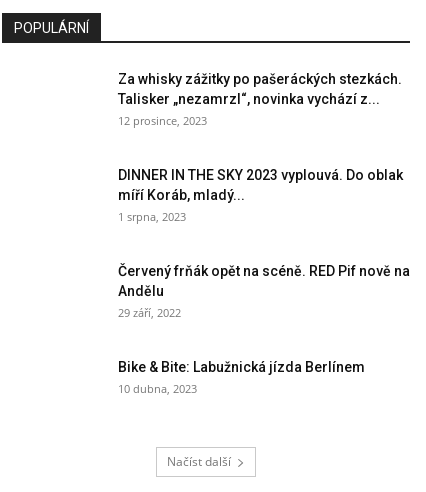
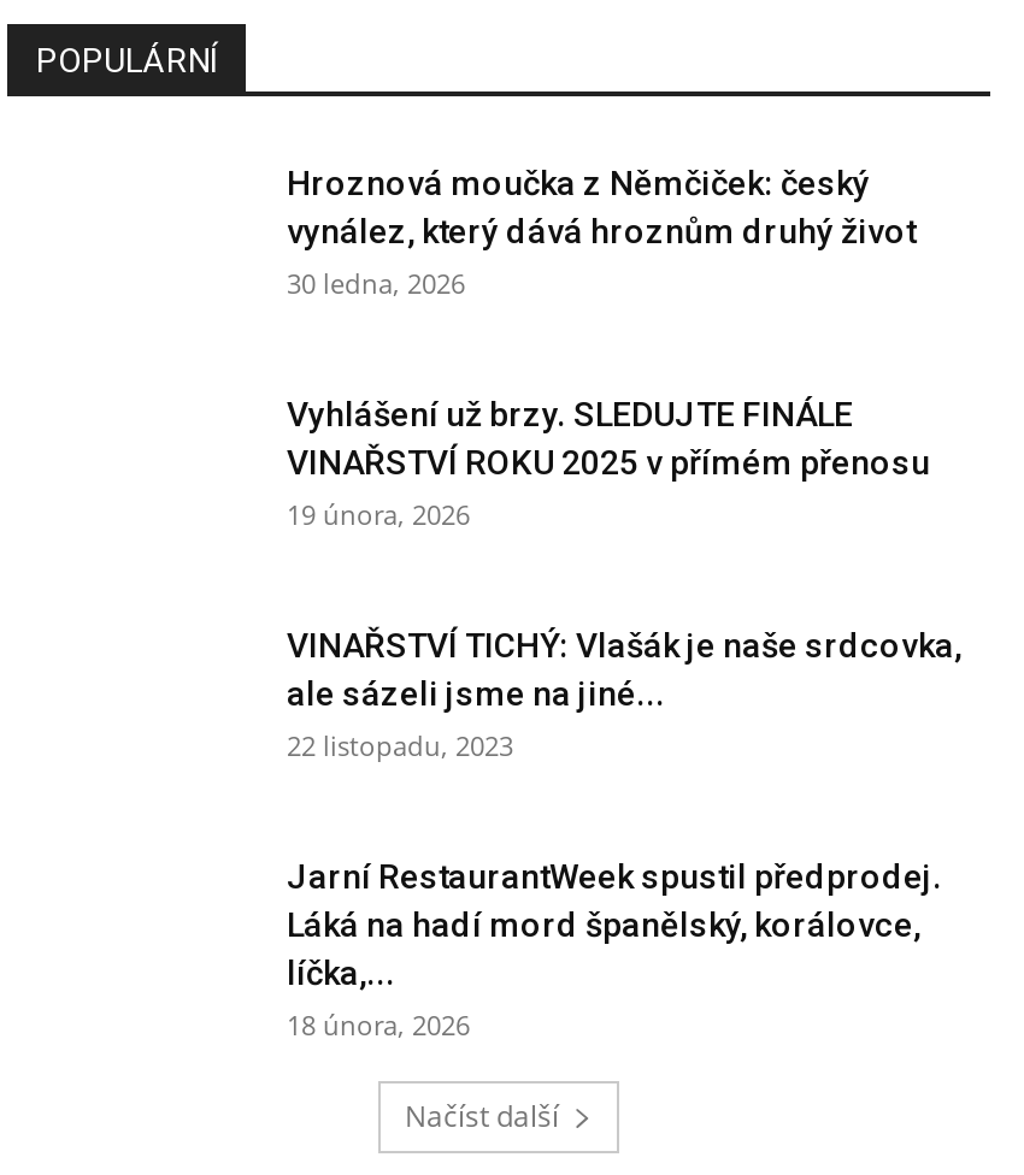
[118,71,402,128] Za whisky zážitky po pašeráckých stezkách. | Talisker „nezamrzl“, novinka vychází z... | 12 prosince, 2023 -> [287,165,916,302] Hroznová moučka z Němčiček: český | vynález, který dává hroznům druhý život | 30 ledna, 2026
[118,167,403,224] DINNER IN THE SKY 2023 vyplouvá. Do oblak | míří Koráb, mladý... | 1 srpna, 2023 -> [287,396,930,533] Vyhlášení už brzy. SLEDUJTE FINÁLE | VINAŘSTVÍ ROKU 2025 v přímém přenosu | 19 února, 2026
[118,263,410,320] Červený frňák opět na scéně. RED Pif nově na | Andělu | 29 září, 2022 -> [287,627,961,764] VINAŘSTVÍ TICHÝ: Vlašák je naše srdcovka, | ale sázeli jsme na jiné... | 22 listopadu, 2023
[118,359,365,396] Bike & Bite: Labužnická jízda Berlínem | 10 dubna, 2023 -> [287,858,942,1044] Jarní RestaurantWeek spustil předprodej. | Láká na hadí mord španělský, korálovce, | líčka,... | 18 února, 2026

